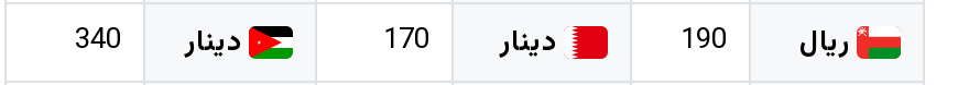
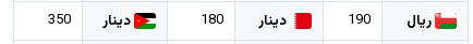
[75,20,249,66] دينار 340 -> [48,10,134,33] دينار 350
[383,20,564,66] دينار 170 -> [201,10,290,33] دينار 180

